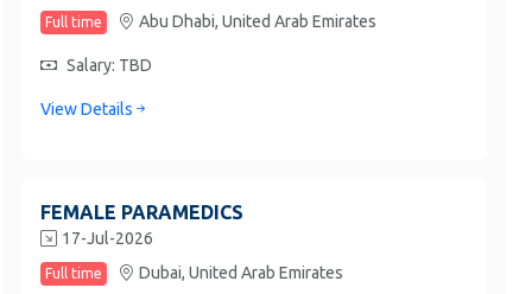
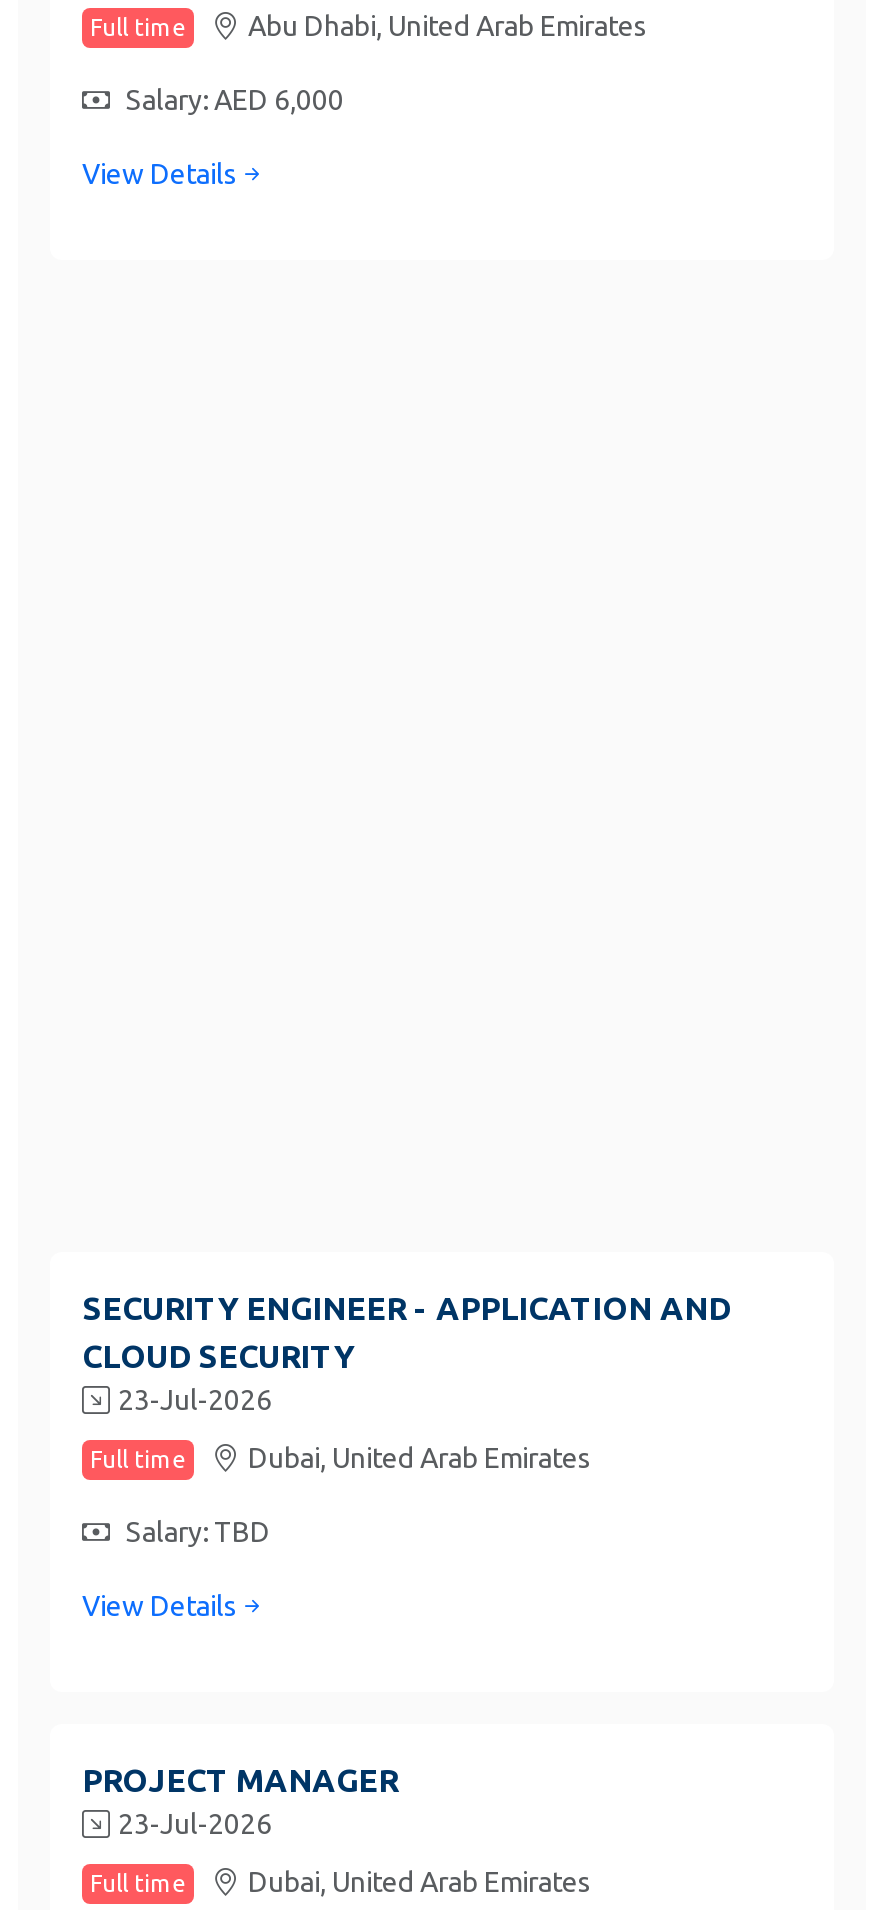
none -> [82,84,344,190] Salary: AED 6,000 | View Details
none -> [82,1290,730,1474] SECURITY ENGINEER - APPLICATION AND | CLOUD SECURITY | 23-Jul-2026 | Full time | Dubai, United Arab Emirates
[40,202,243,248] FEMALE PARAMEDICS | 17-Jul-2026 -> [82,1762,398,1840] PROJECT MANAGER | 23-Jul-2026

